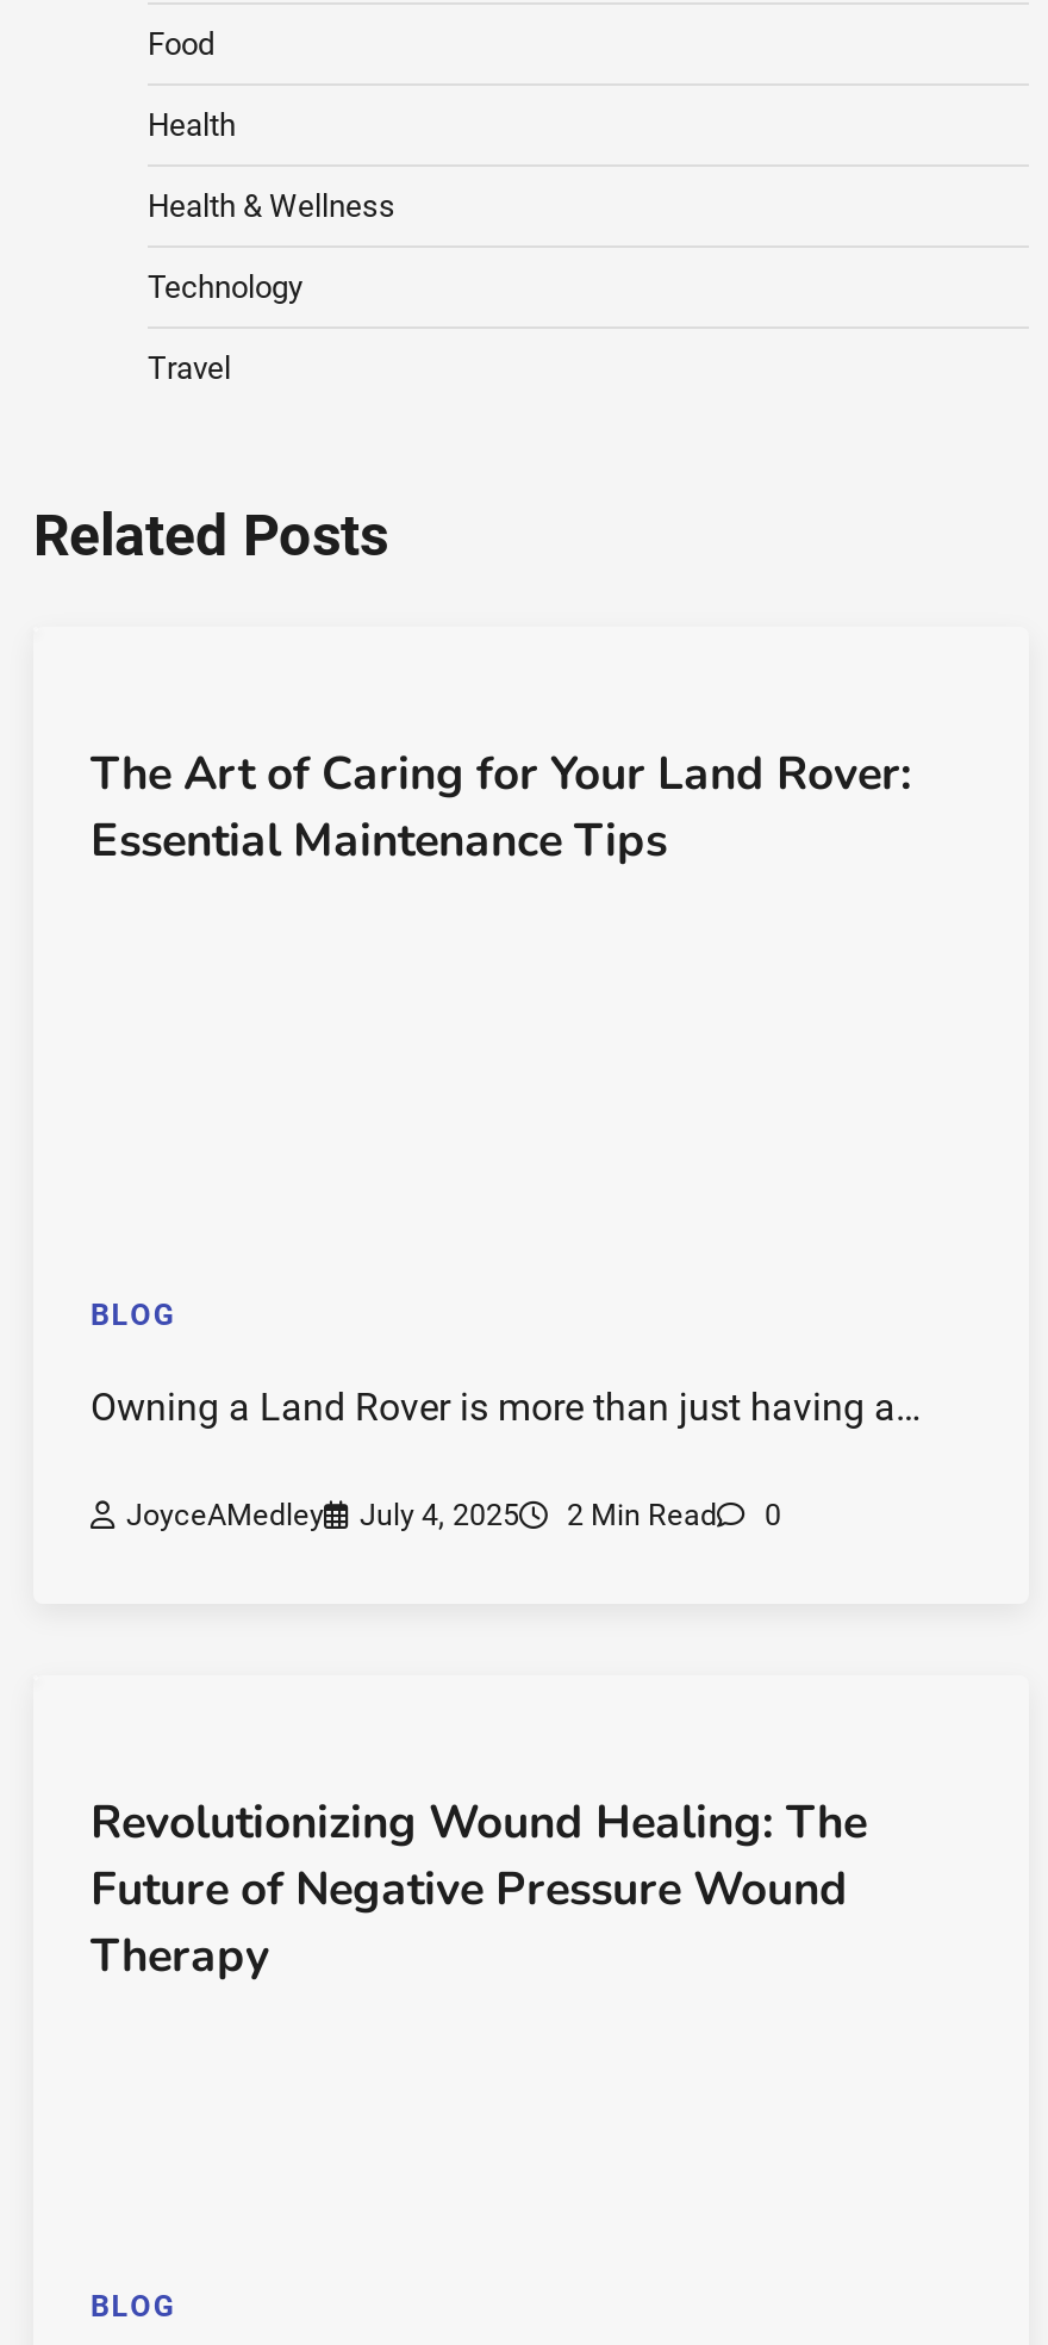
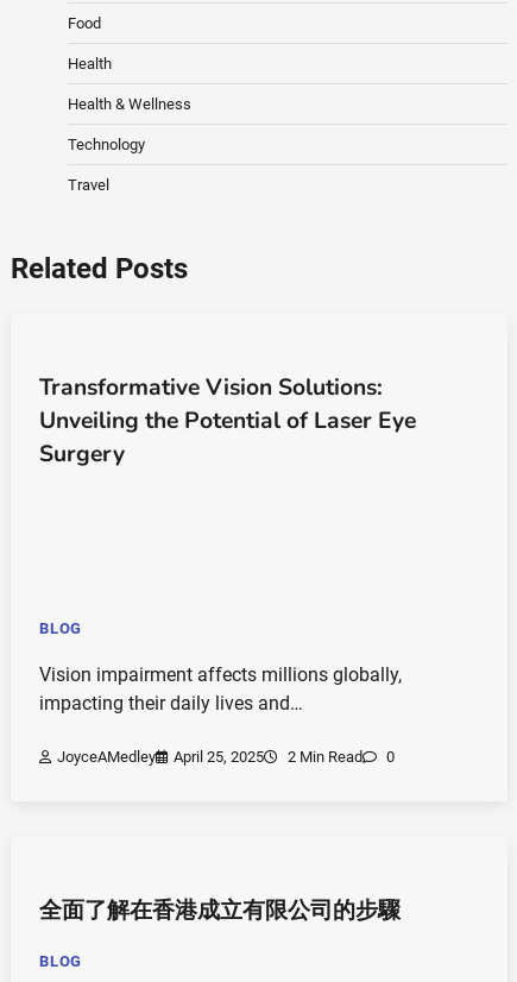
[91,744,912,873] The Art of Caring for Your Land Rover: | Essential Maintenance Tips -> [39,372,416,470] Transformative Vision Solutions: | Unveiling the Potential of Laser Eye | Surgery
[91,1383,922,1429] Owning a Land Rover is more than just having a… -> [39,663,402,714] Vision impairment affects millions globally, | impacting their daily lives and…
[126,1495,781,1531] JoyceAMedley July 4, 2025 2 Min Read 0 -> [57,747,395,765] JoyceAMedley April 25, 2025 2 Min Read 0
[91,1793,867,1988] Revolutionizing Wound Healing: The | Future of Negative Pressure Wound | Therapy -> [39,896,401,926] 全面了解在香港成立有限公司的步驟

